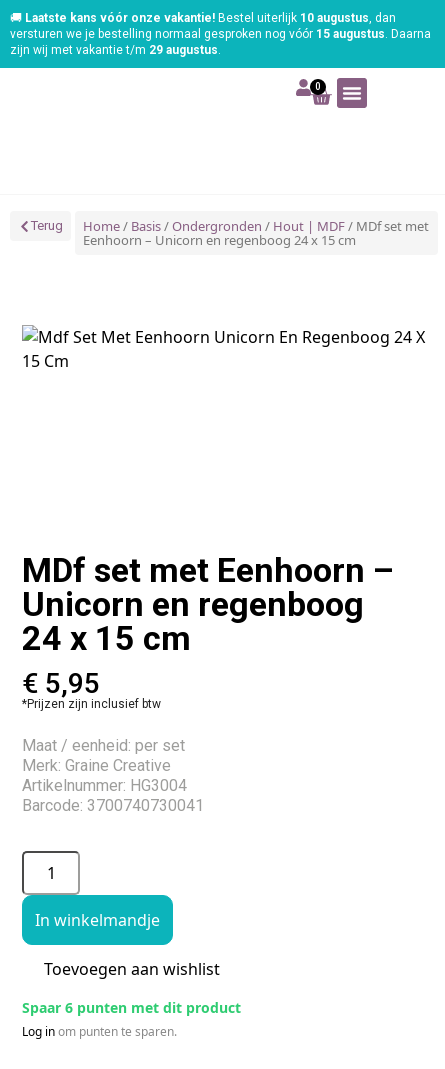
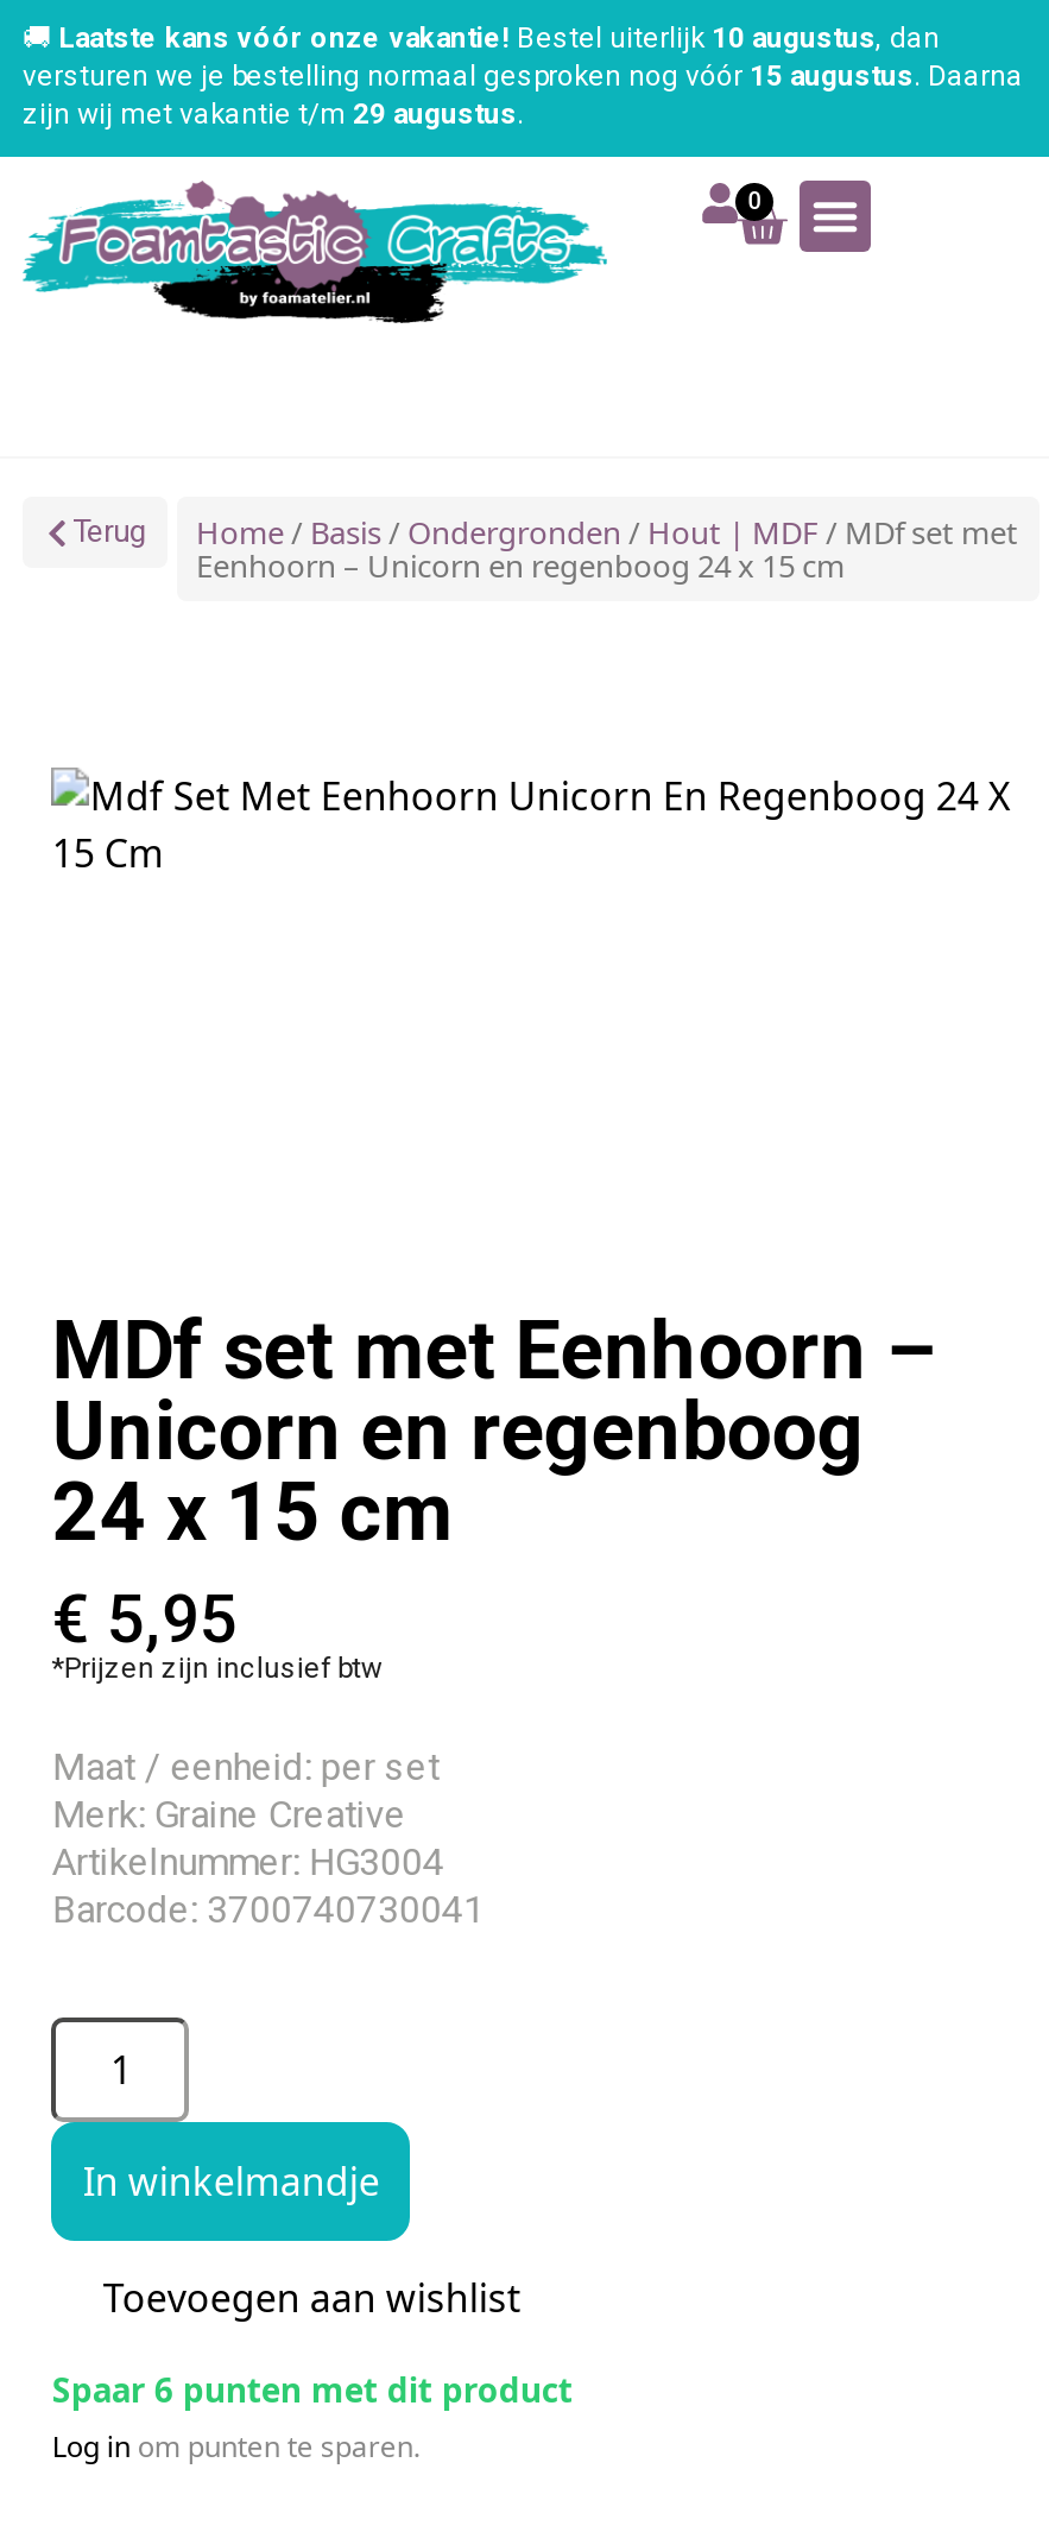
none -> [23,181,609,326] [image]

